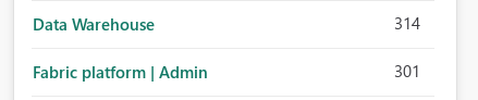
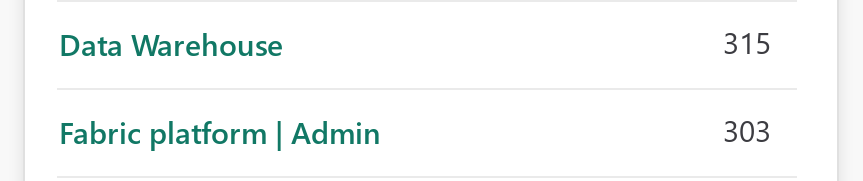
[394,12,420,34] 314 -> [723,22,771,62] 315
[394,60,420,82] 301 -> [723,110,771,150] 303

